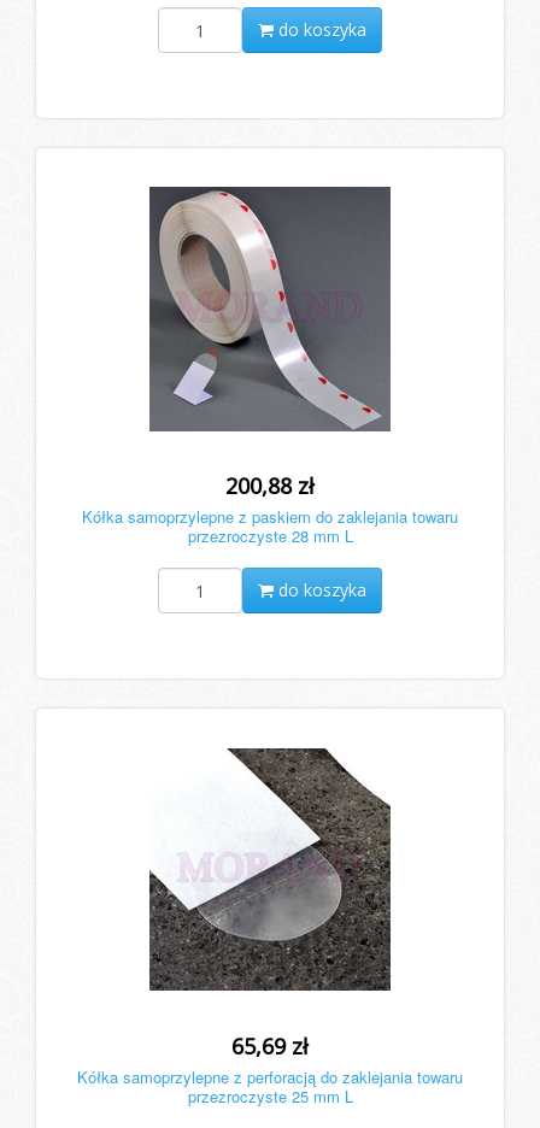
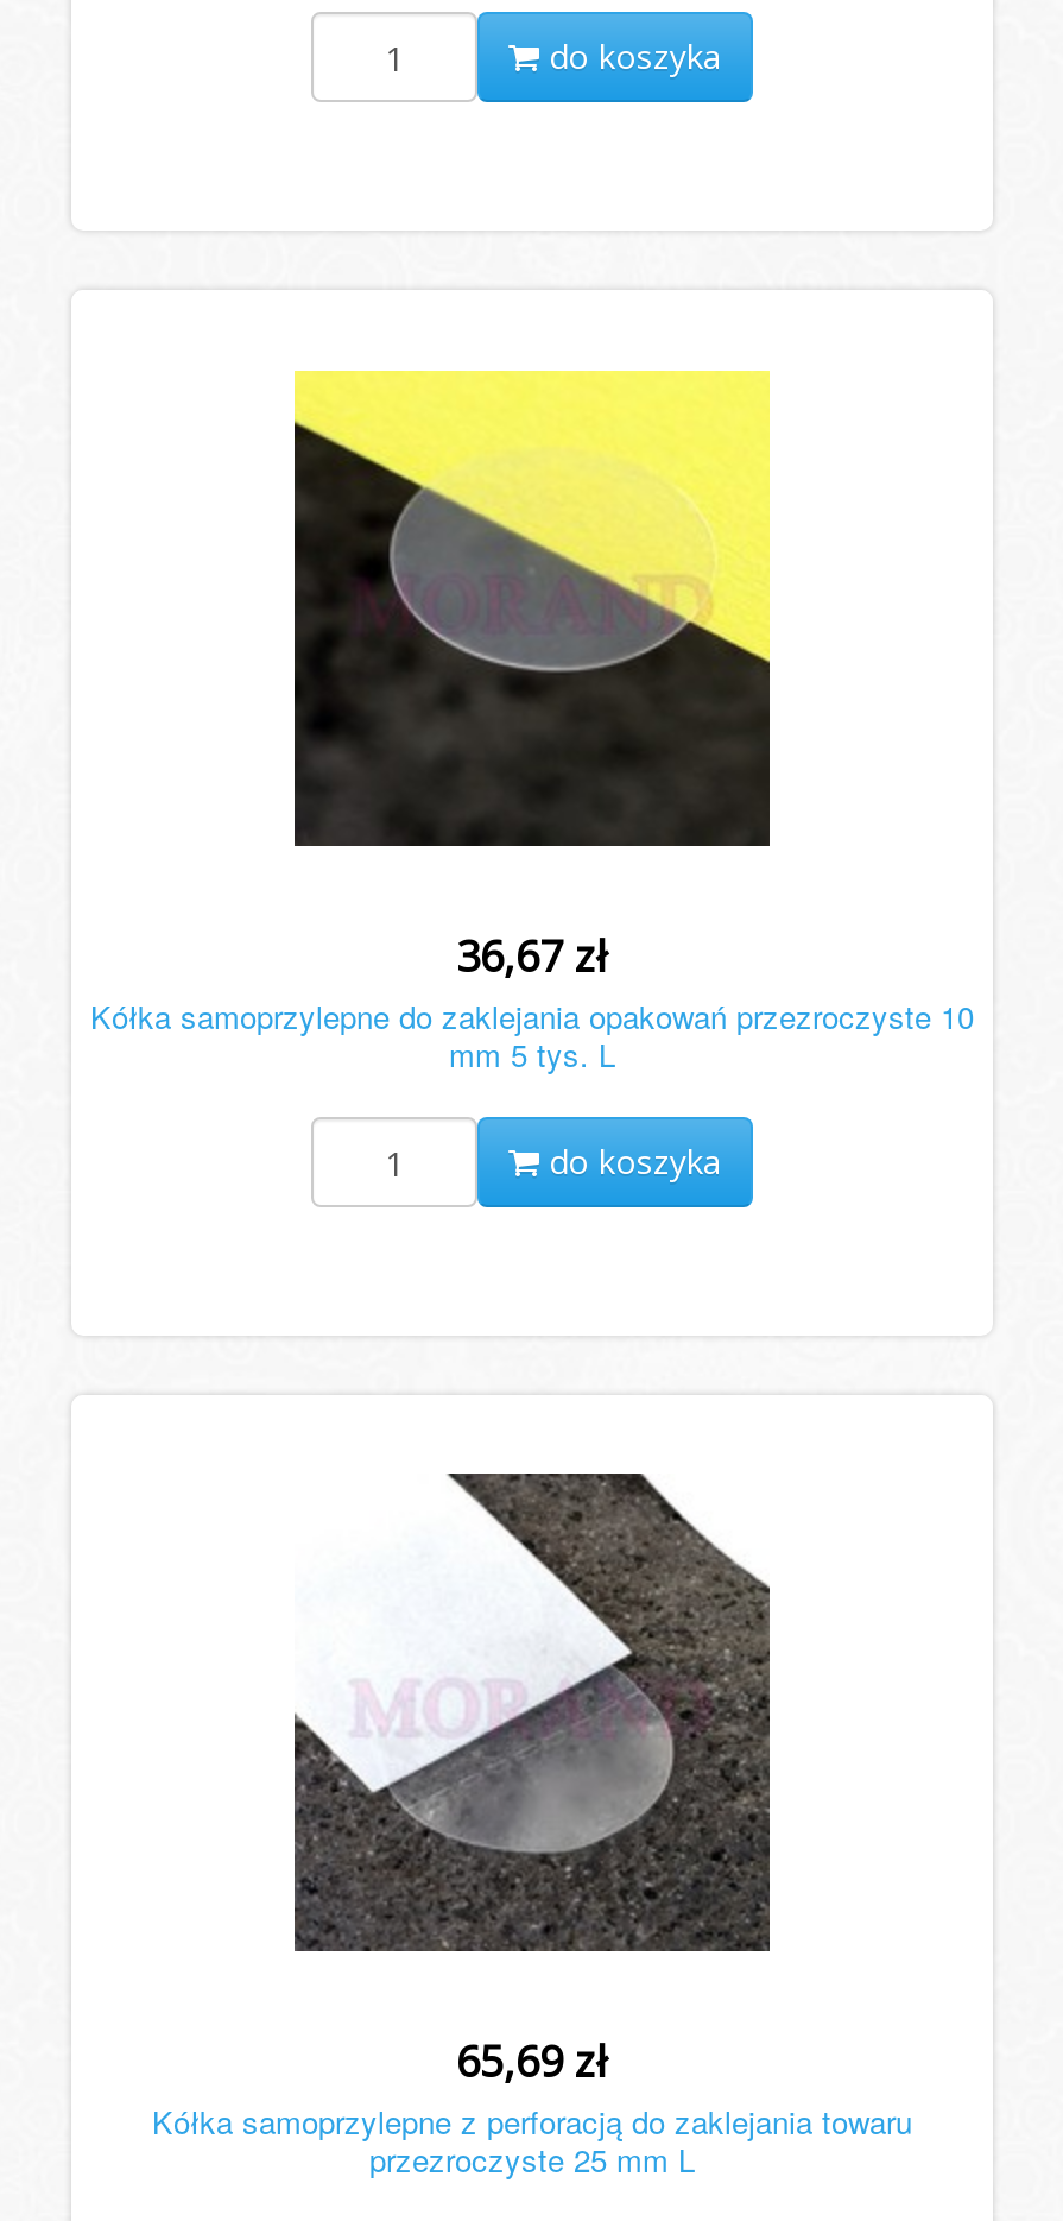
[148,186,392,500] [image] | 200,88 zł -> [292,366,772,984] [image] | 36,67 zł
[82,505,458,528] Kółka samoprzylepne z paskiem do zaklejania towaru -> [90,994,974,1039] Kółka samoprzylepne do zaklejania opakowań przezroczyste 10
[187,524,353,547] przezroczyste 28 mm L -> [449,1032,615,1077] mm 5 tys. L

